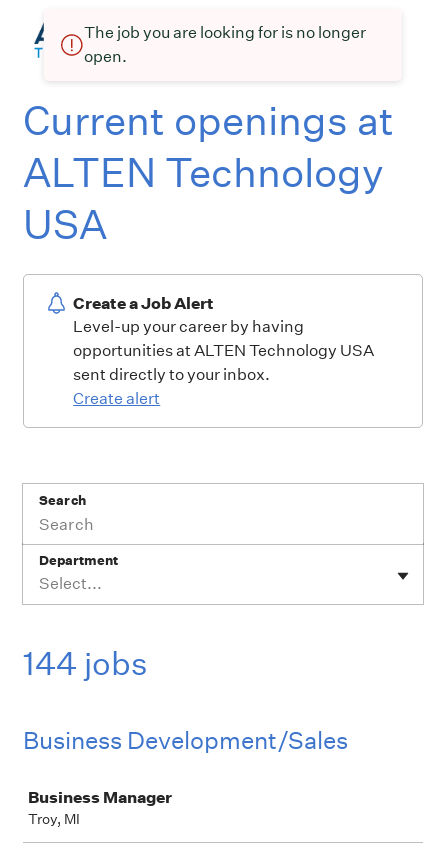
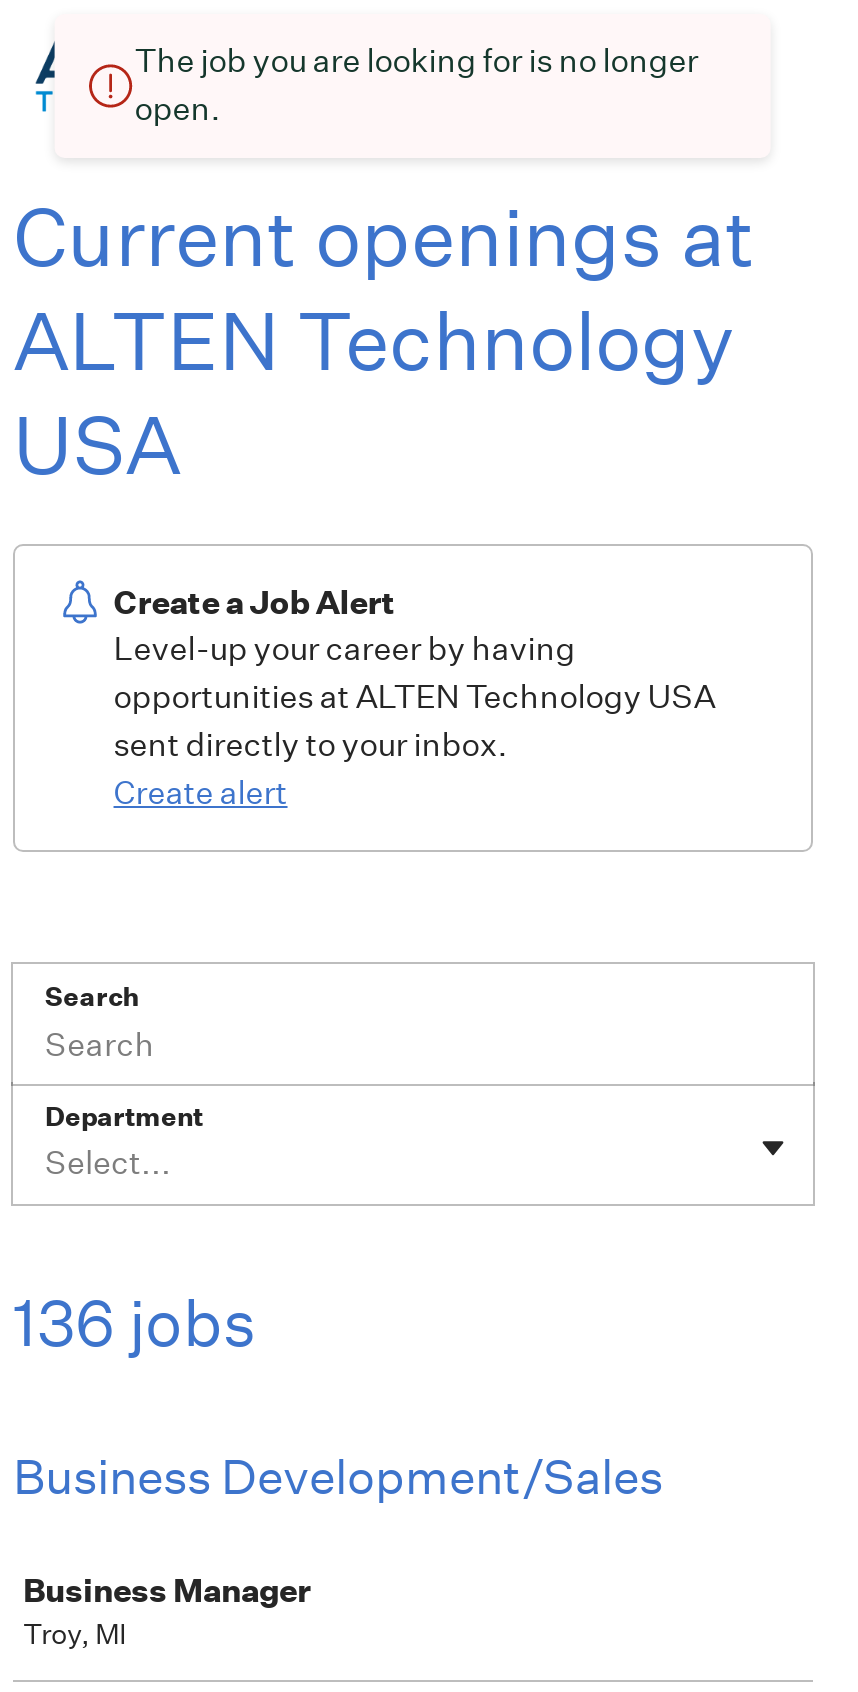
[23,644,148,683] 144 jobs -> [13,1284,257,1362] 136 jobs

